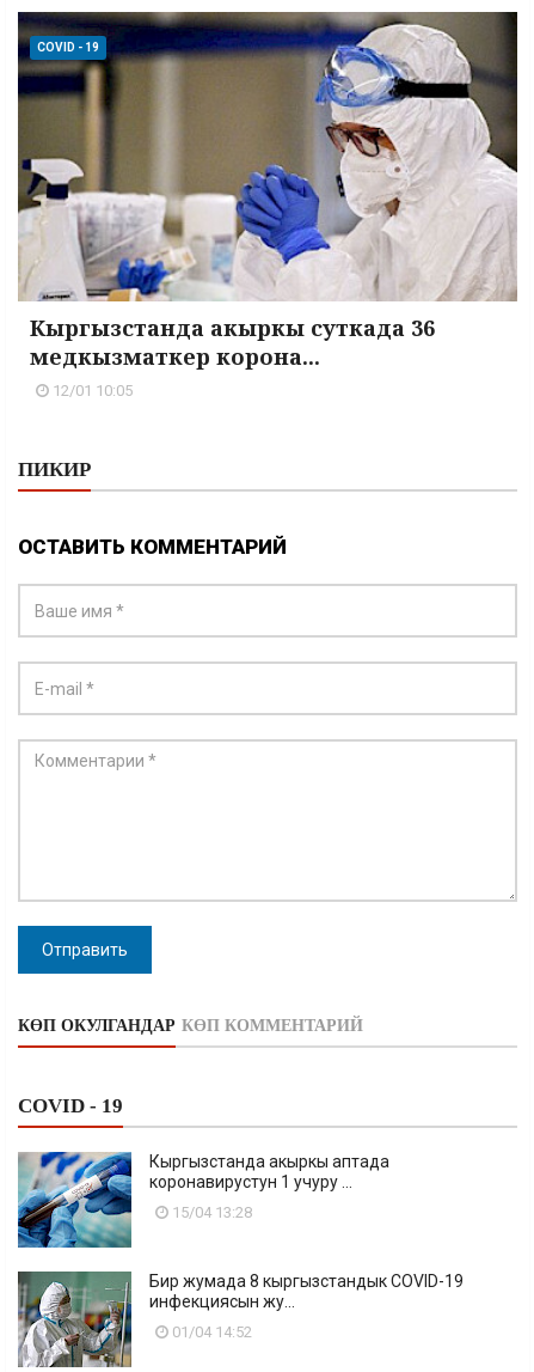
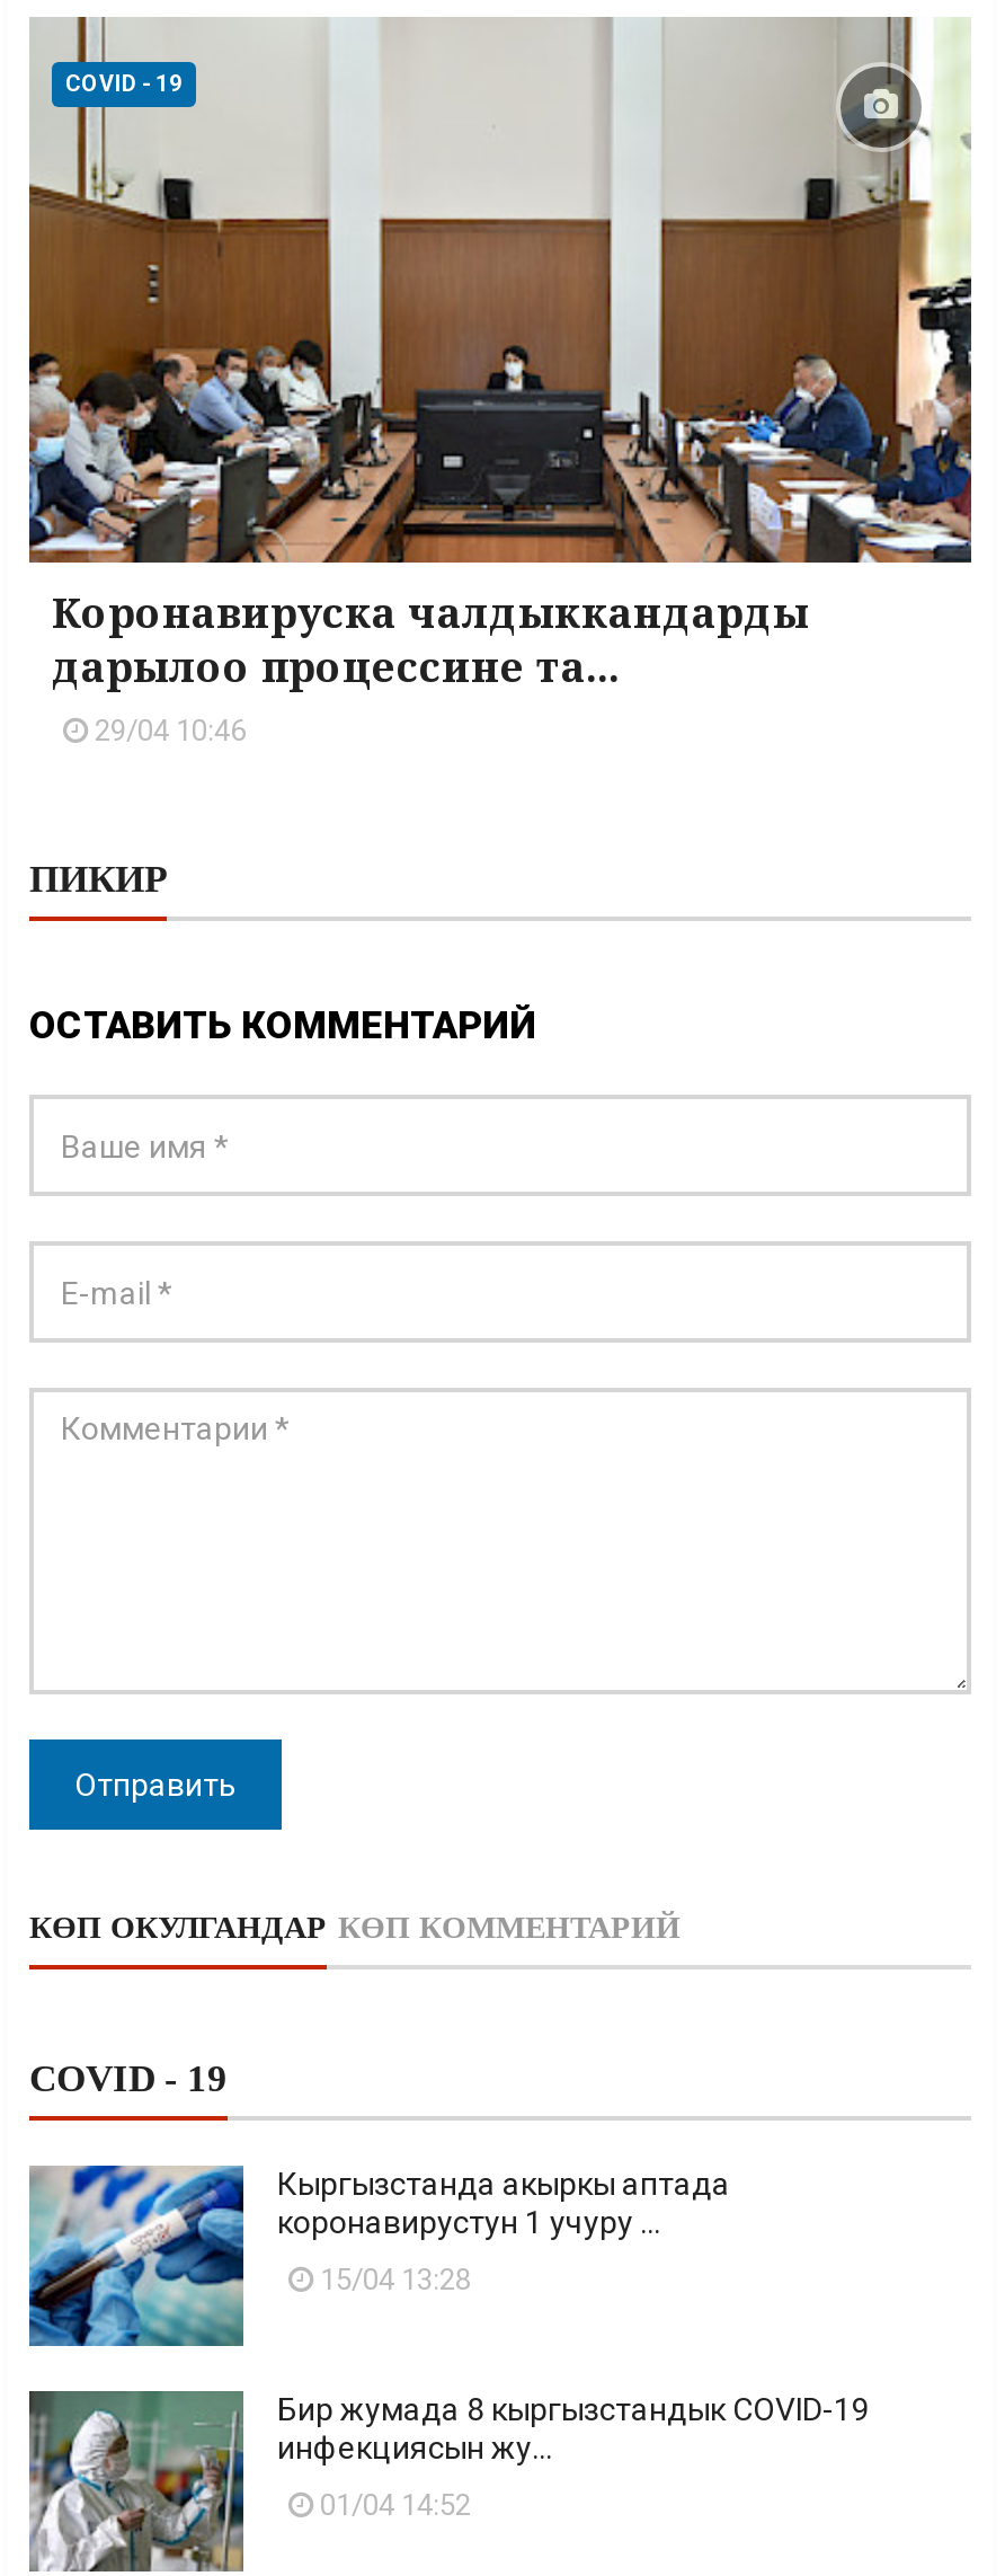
[17,11,518,400] [image] | Кыргызстанда акыркы суткада 36 | медкызматкер корона... | 12/01 10:05 -> [27,17,973,747] [image] | Коронавируска чалдыккандарды | дарылоо процессине та... | 29/04 10:46

